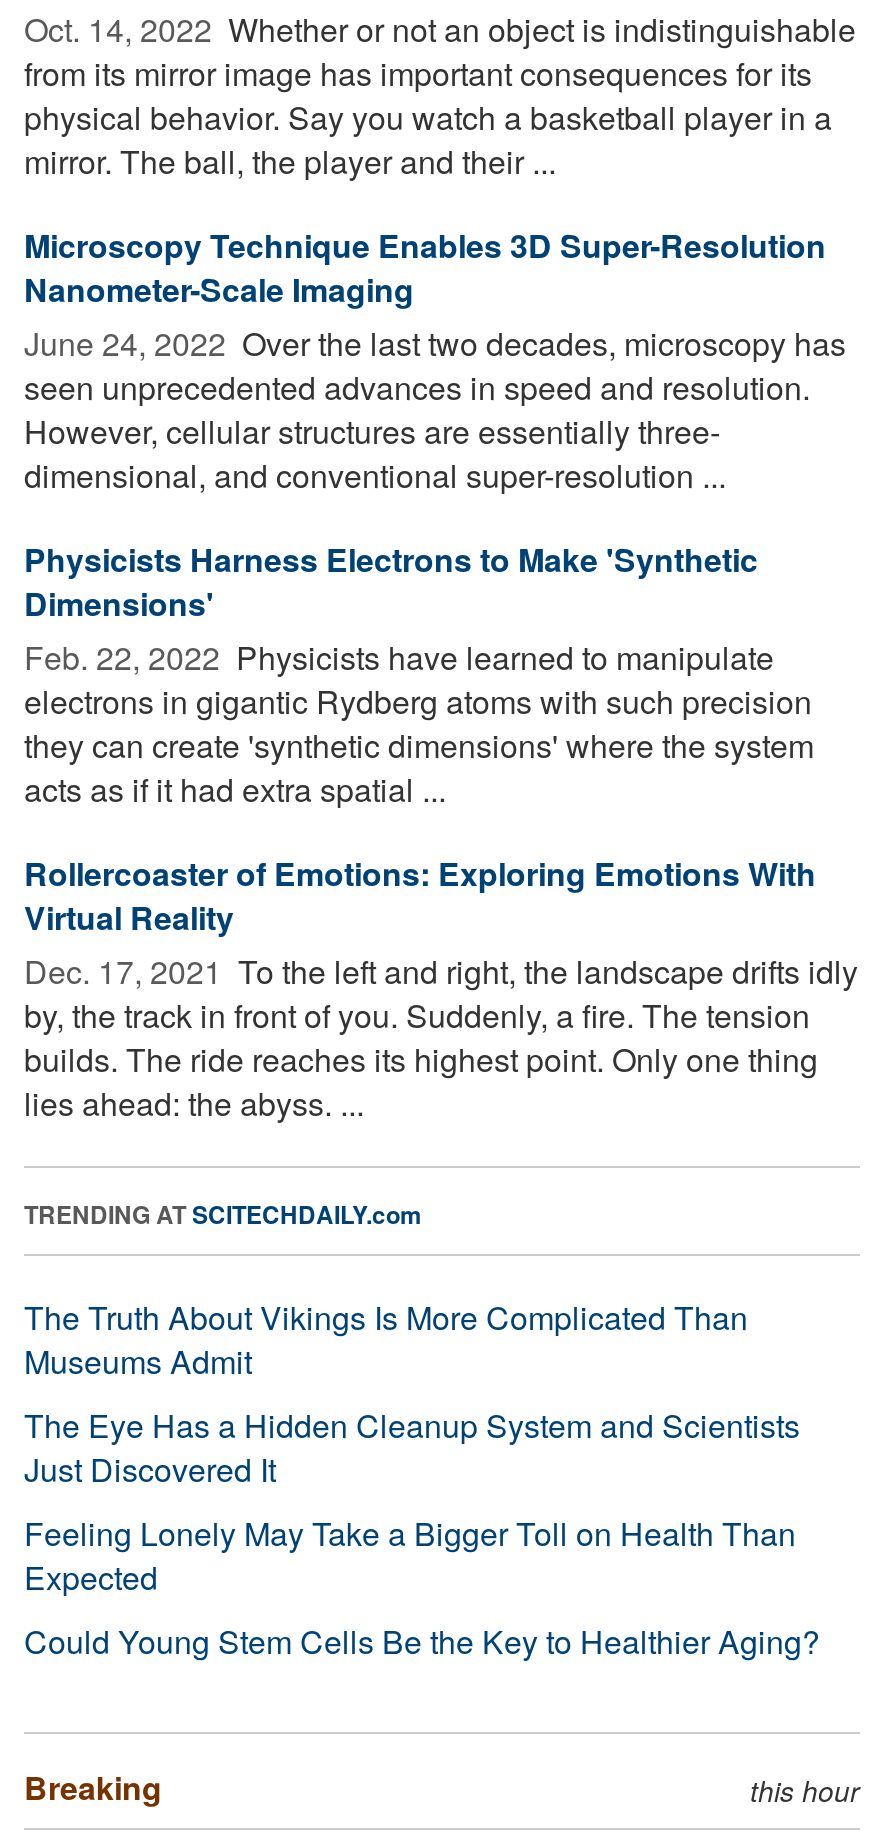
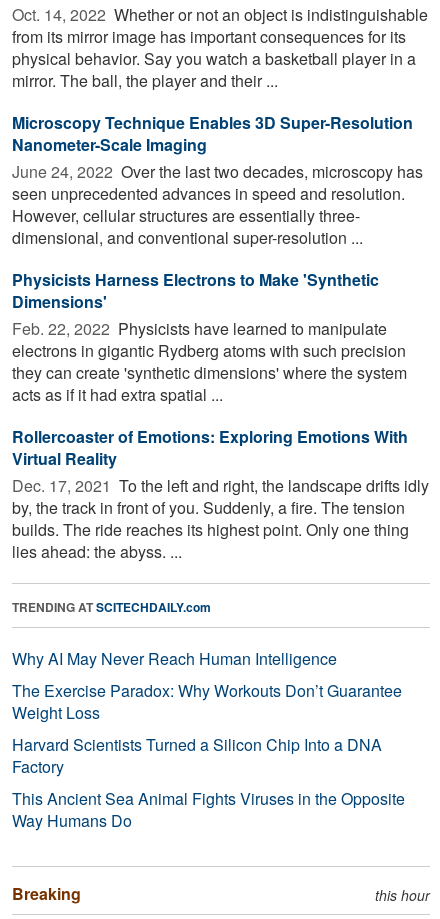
[24,1294,820,1664] The Truth About Vikings Is More Complicated Than | Museums Admit | The Eye Has a Hidden Cleanup System and Scientists | Just Discovered It | Feeling Lonely May Take a Bigger Toll on Health Than | Expected | Could Young Stem Cells Be the Key to Healthier Aging? -> [12,647,405,832] Why AI May Never Reach Human Intelligence | The Exercise Paradox: Why Workouts Don’t Guarantee | Weight Loss | Harvard Scientists Turned a Silicon Chip Into a DNA | Factory | This Ancient Sea Animal Fights Viruses in the Opposite | Way Humans Do

